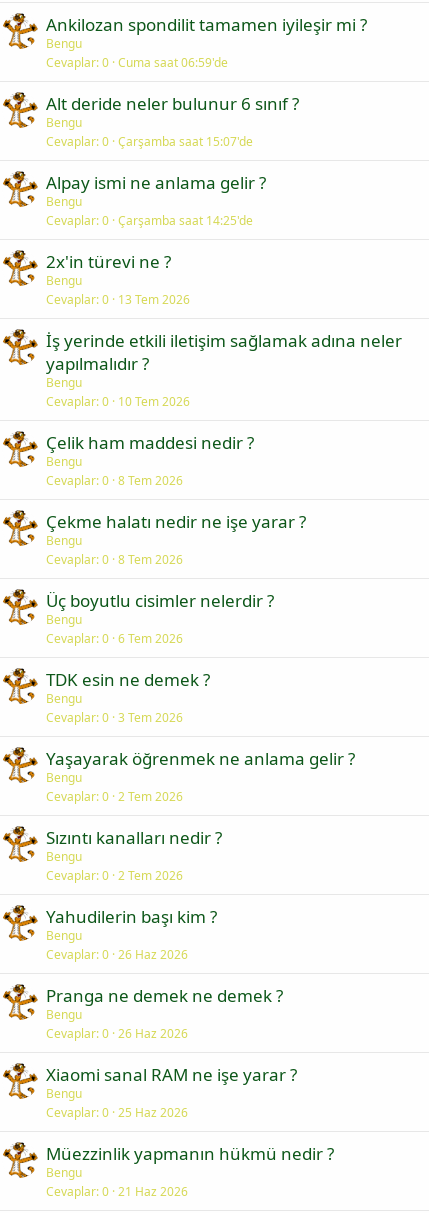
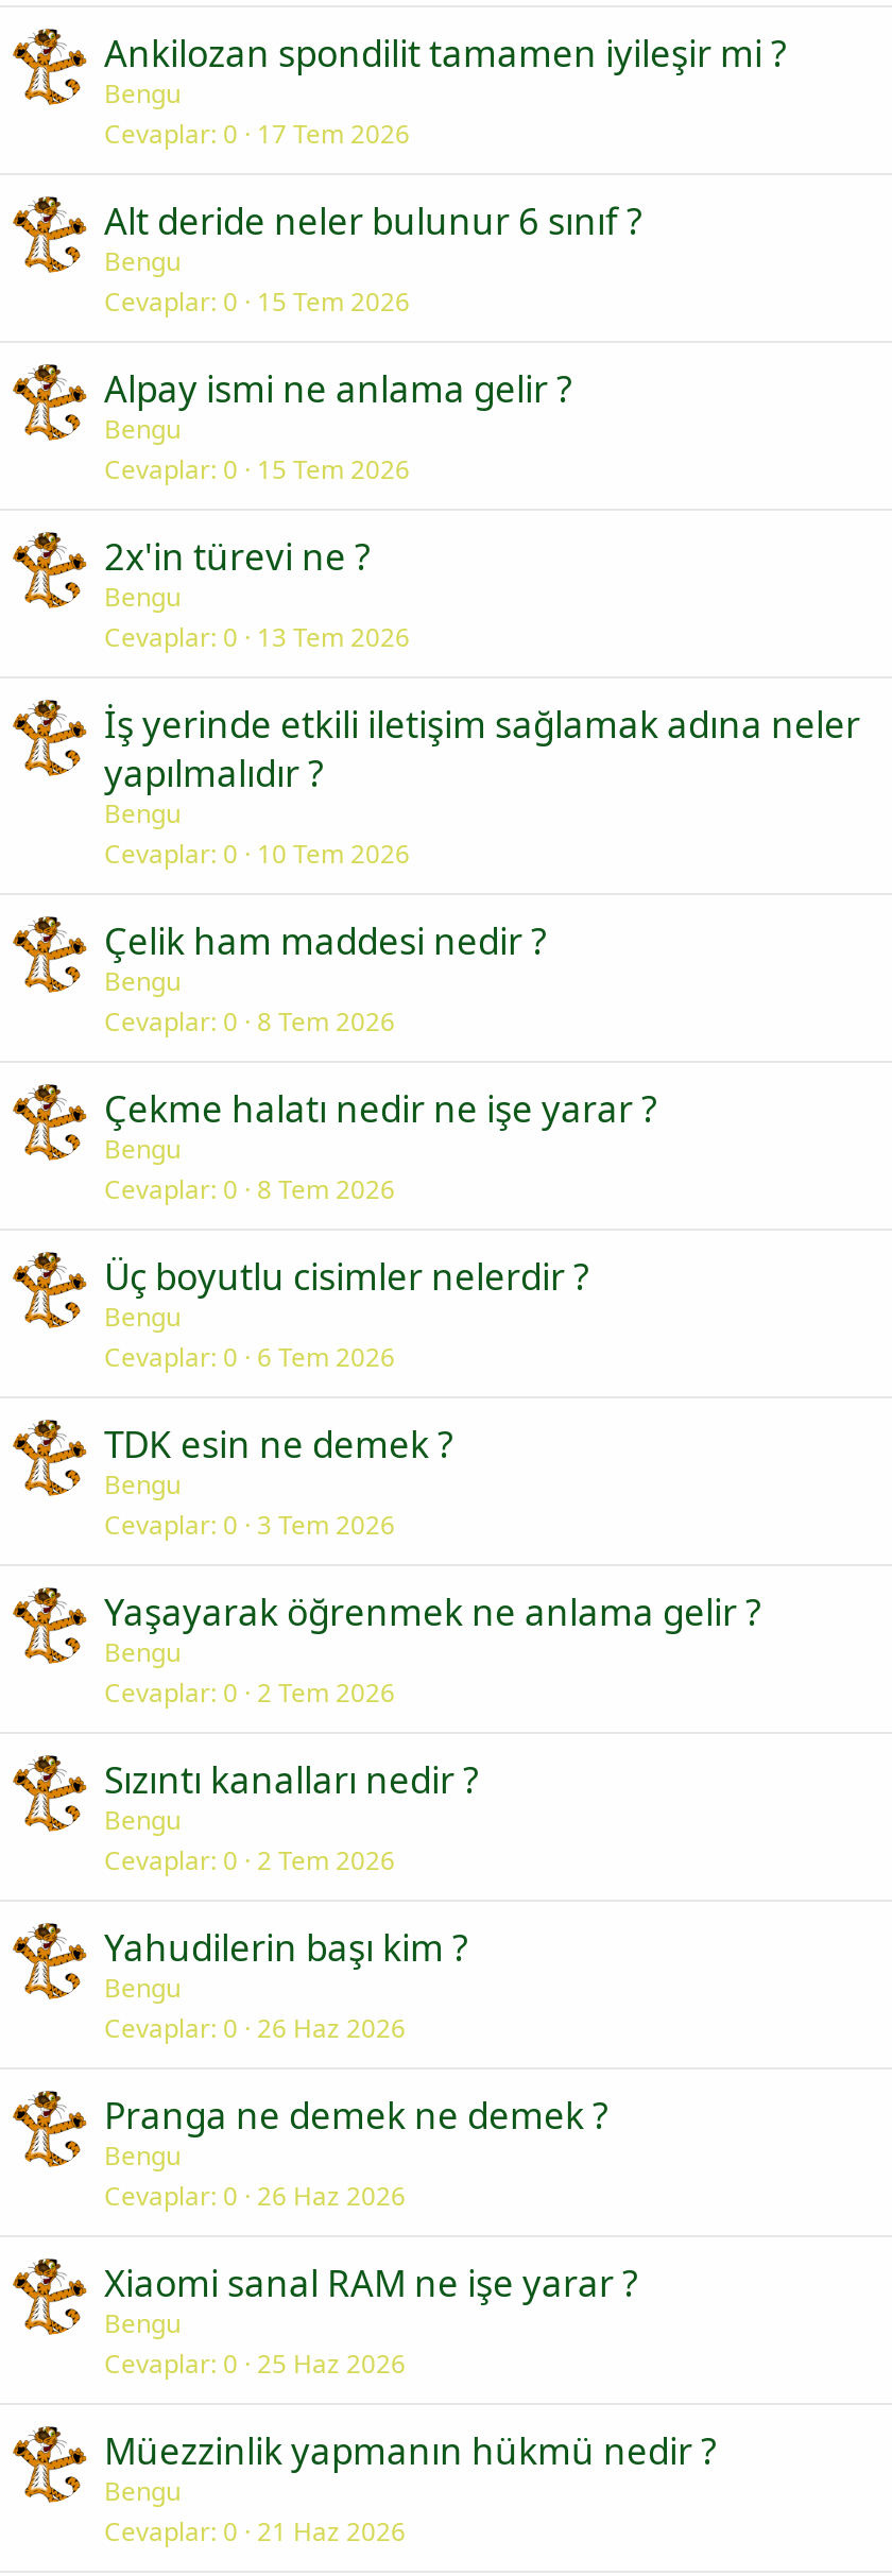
[46,54,228,71] Cevaplar 0 Cuma saat 06:59'de -> [104,116,410,152] Cevaplar 0 17 Tem 2026
[46,133,253,150] Cevaplar 0 Çarşamba saat 15:07'de -> [104,284,410,320] Cevaplar 0 15 Tem 2026
[46,212,253,229] Cevaplar 0 Çarşamba saat 14:25'de -> [104,451,410,487] Cevaplar 0 15 Tem 2026

